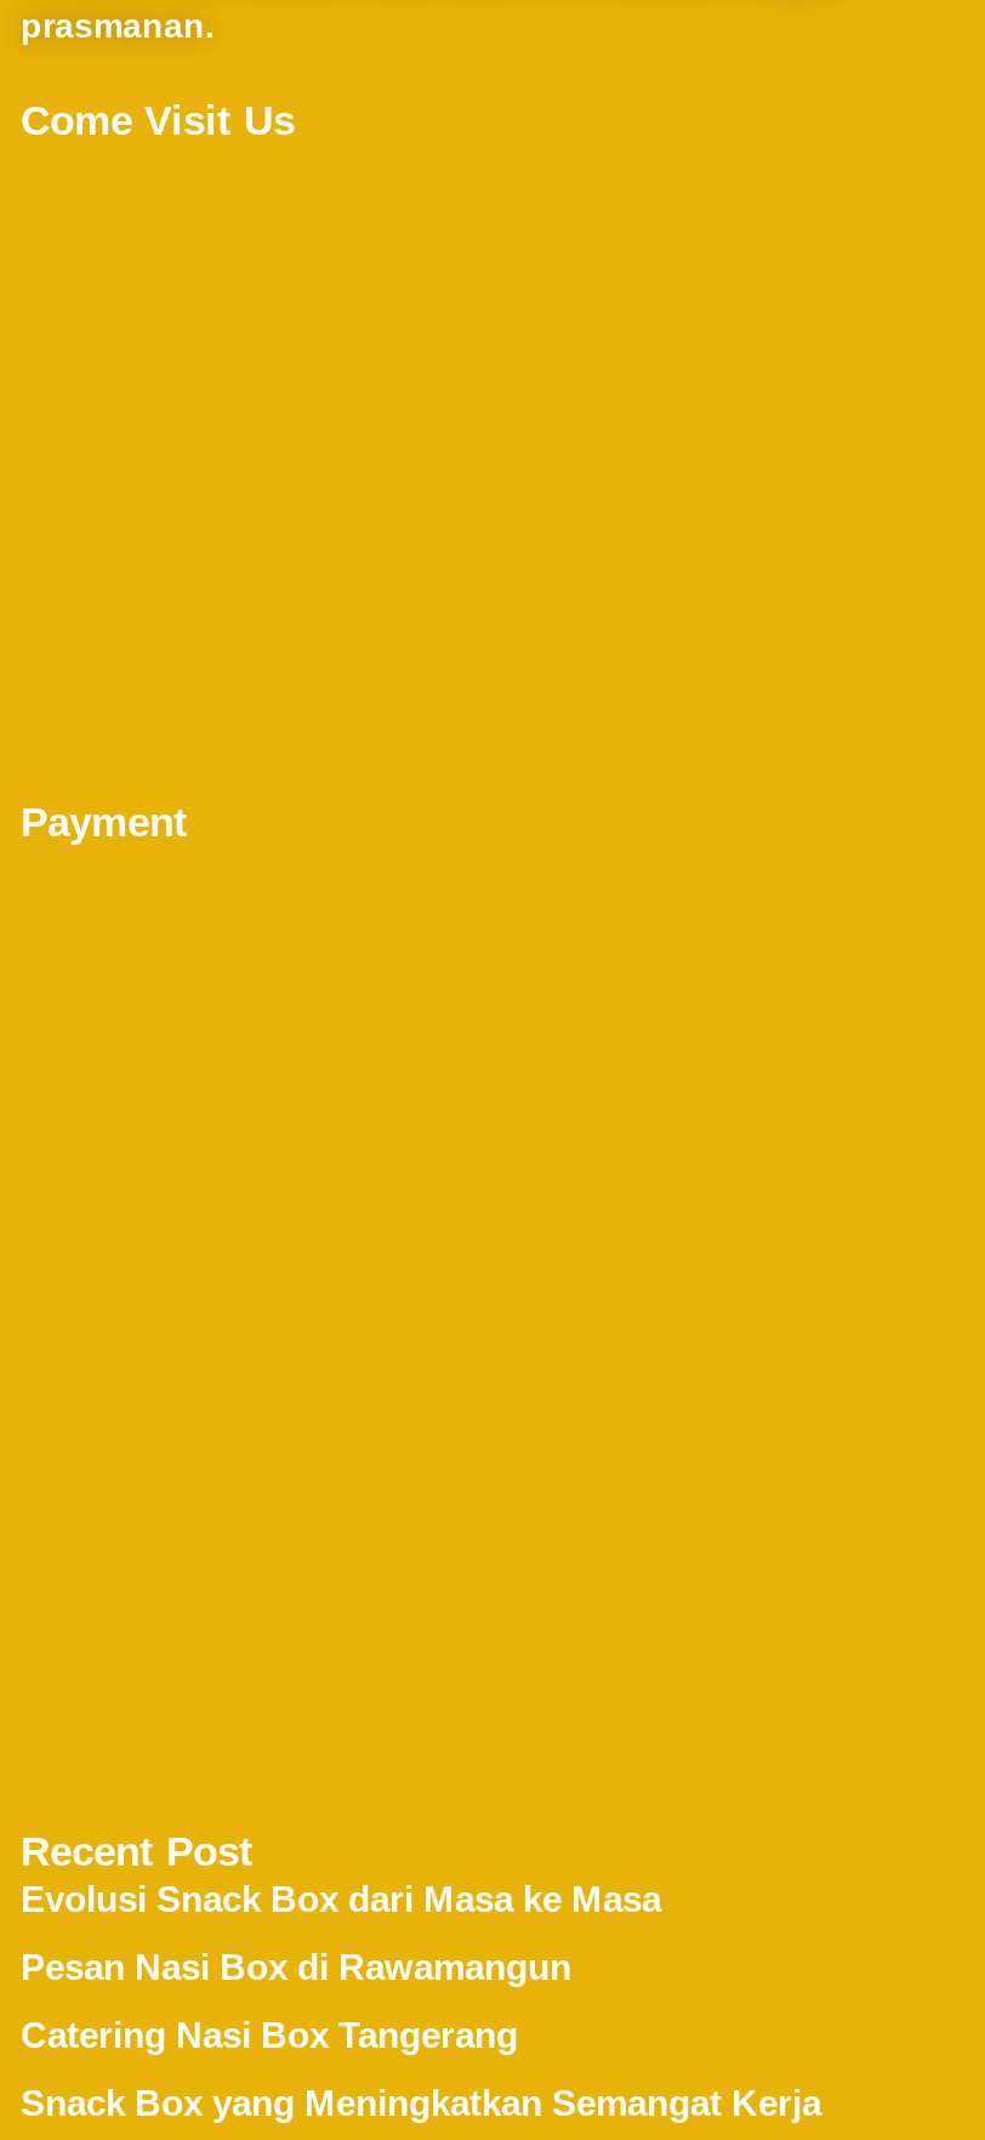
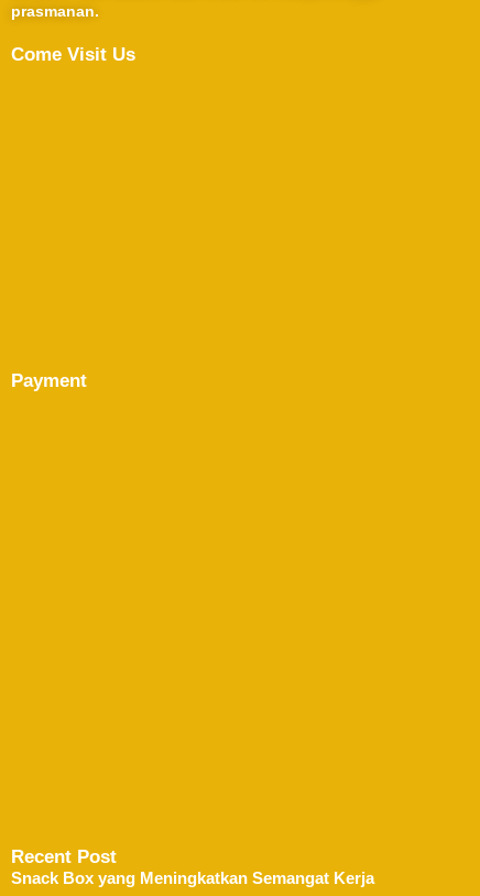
[21,1878,661,2056] Evolusi Snack Box dari Masa ke Masa | Pesan Nasi Box di Rawamangun | Catering Nasi Box Tangerang -> none

